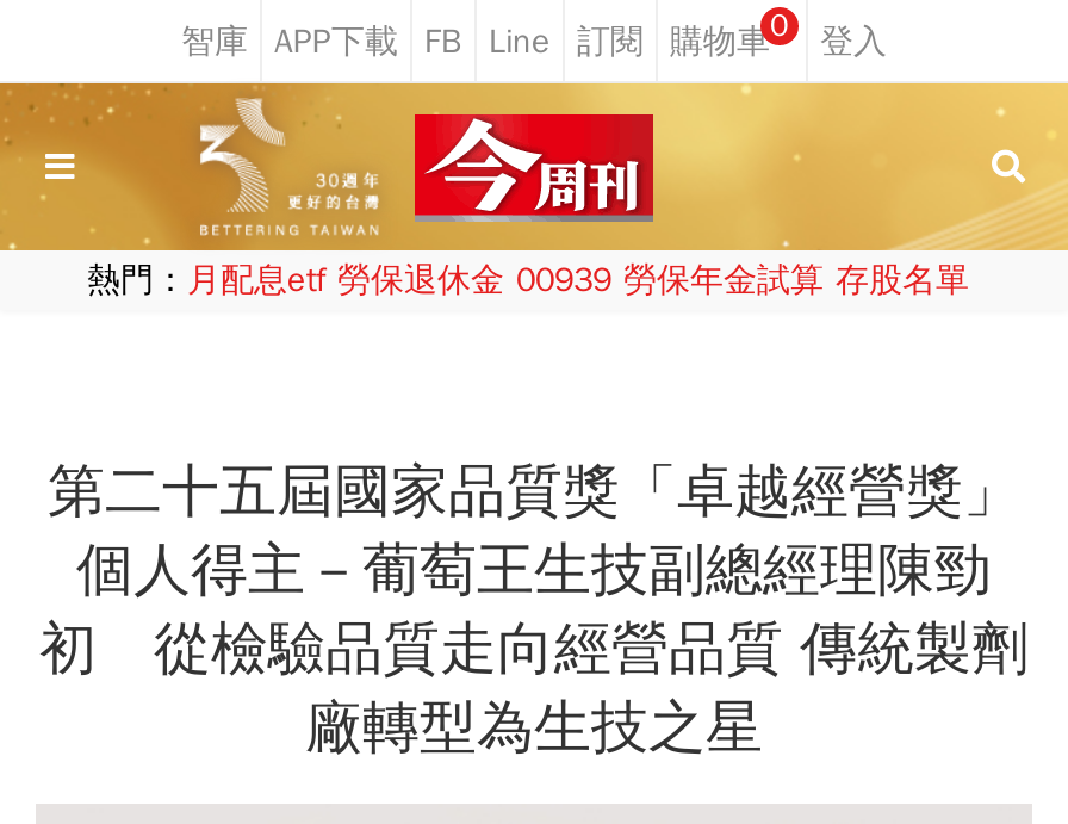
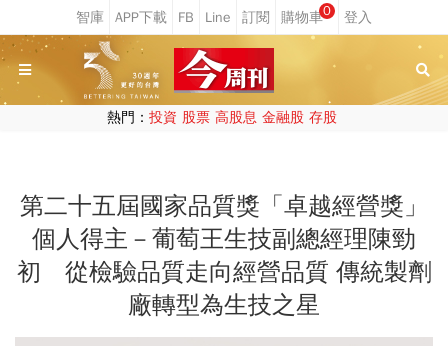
[87,260,969,301] 熱門：月配息etf 勞保退休金 00939 勞保年金試算 存股名單 -> [106,109,336,126] 熱門：投資 股票 高股息 金融股 存股

